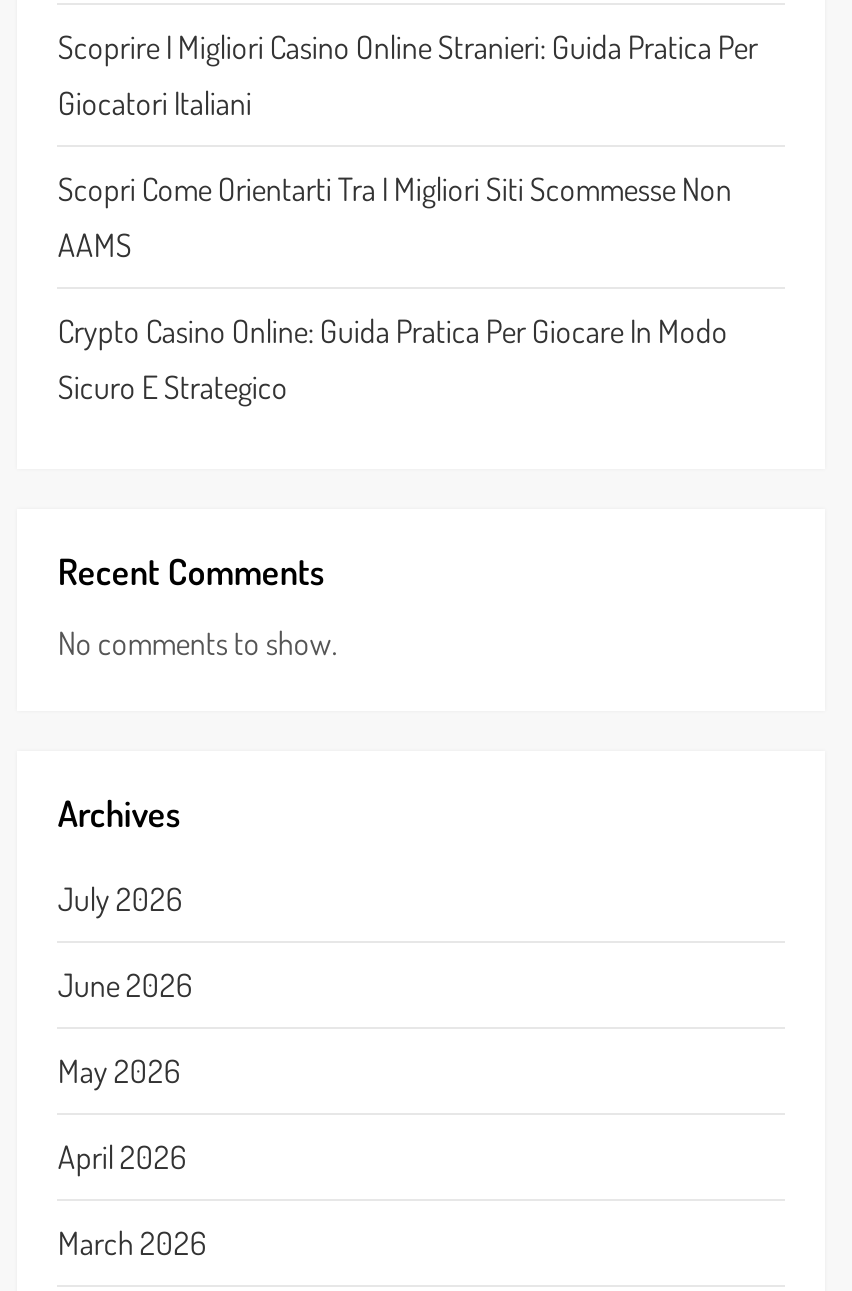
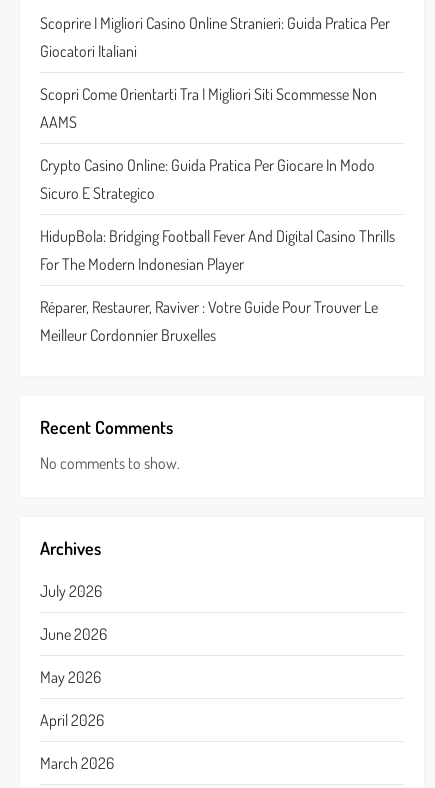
none -> [40,226,395,345] HidupBola: Bridging Football Fever And Digital Casino Thrills | For The Modern Indonesian Player | Réparer, Restaurer, Raviver : Votre Guide Pour Trouver Le | Meilleur Cordonnier Bruxelles

